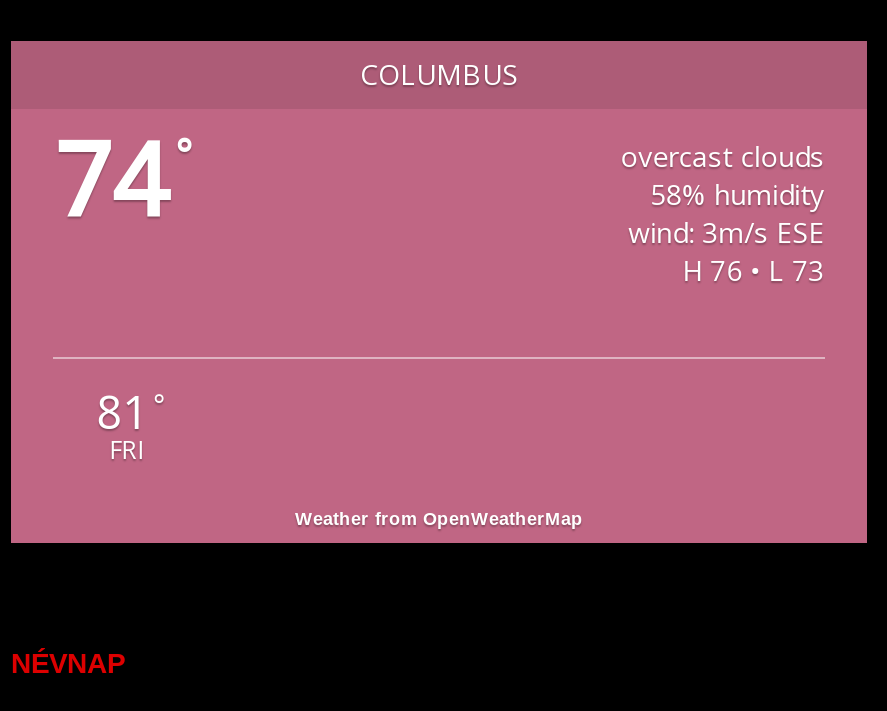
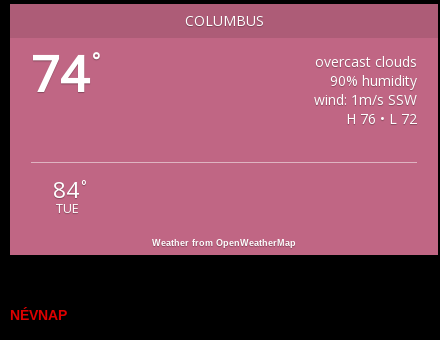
[628,175,824,289] 58% humidity | wind: 3m/s ESE | H 76 • L 73 -> [314,71,417,128] 90% humidity | wind: 1m/s SSW | H 76 • L 72
[97,381,165,467] 81 ° | FRI -> [53,174,87,217] 84 ° | TUE

